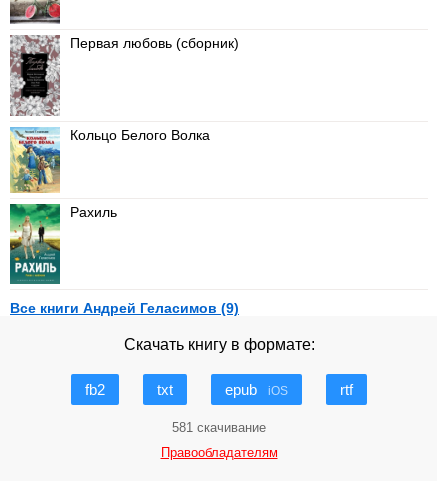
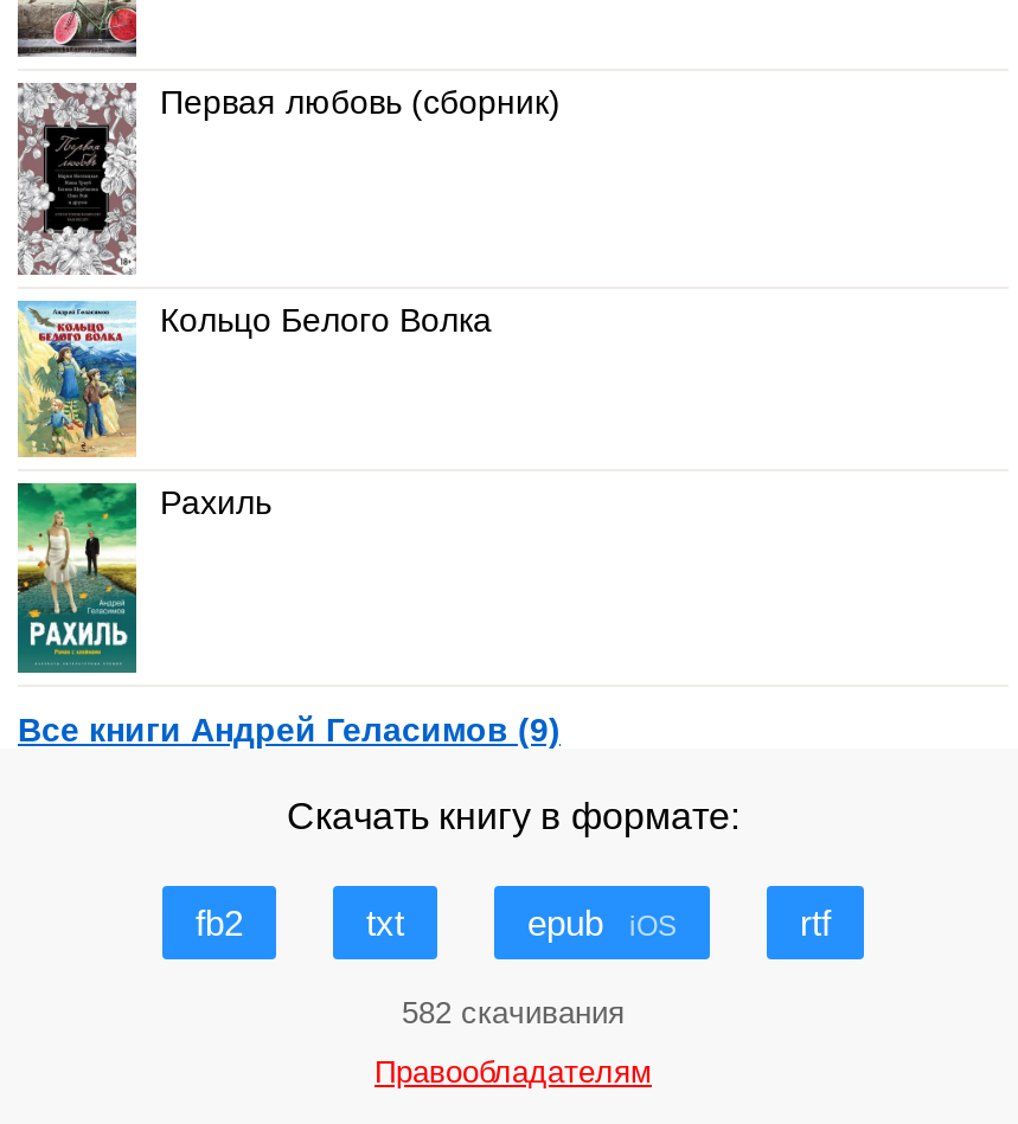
[172,420,266,435] 581 скачивание -> [402,995,625,1030] 582 скачивания

